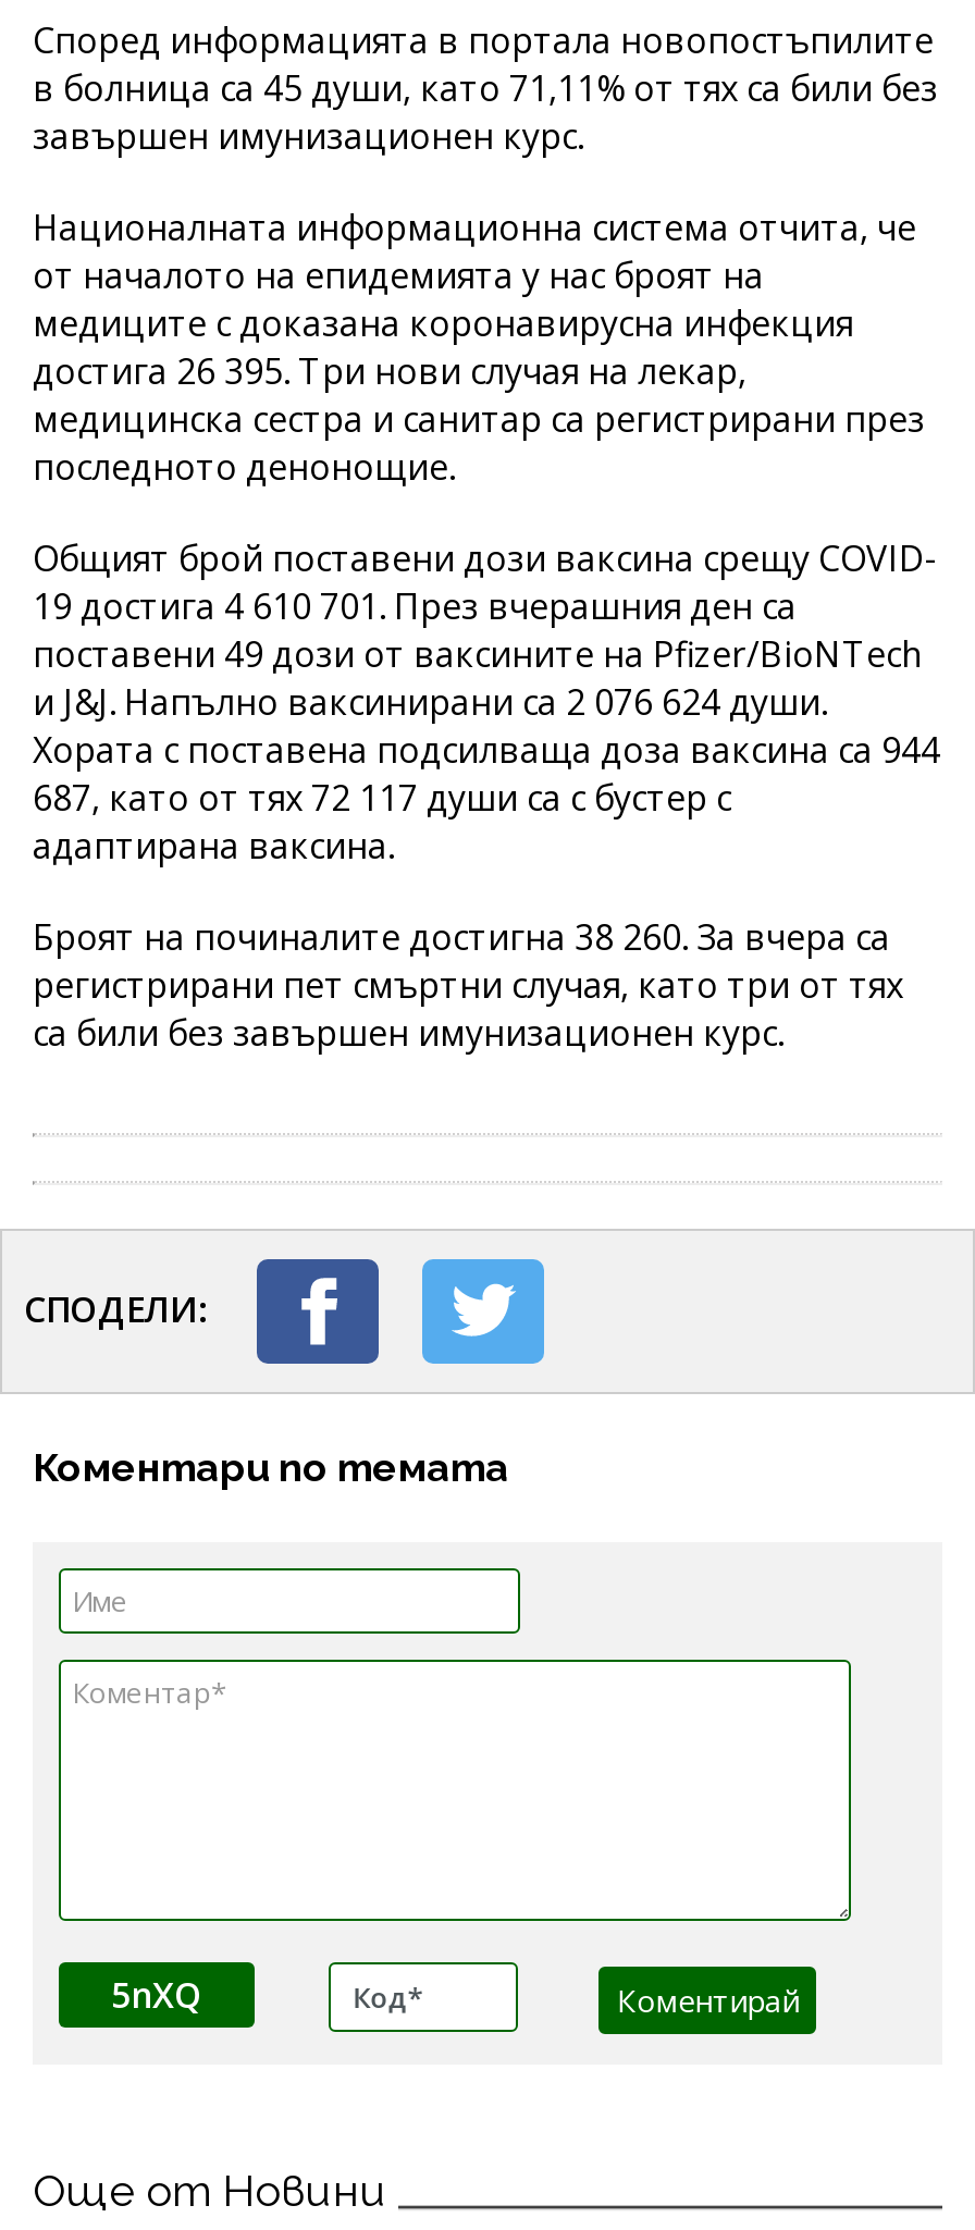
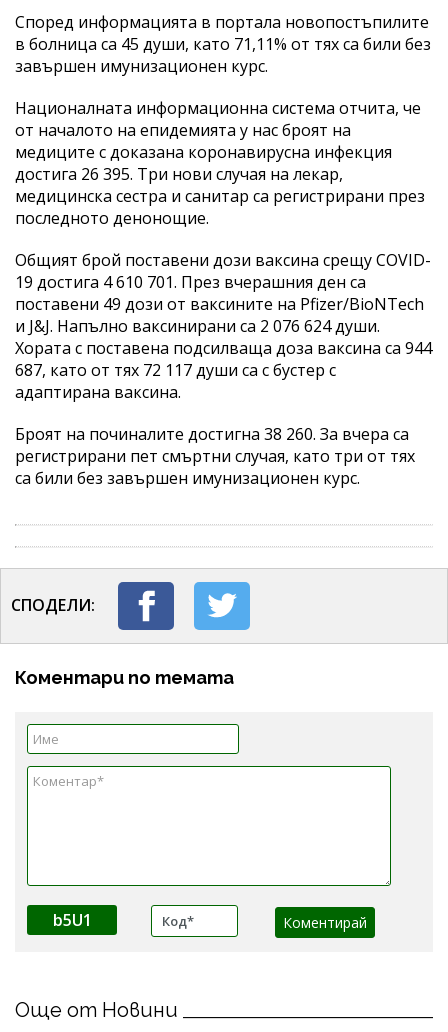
[111,1970,202,2018] 5nXQ -> [52,909,91,931] b5U1

